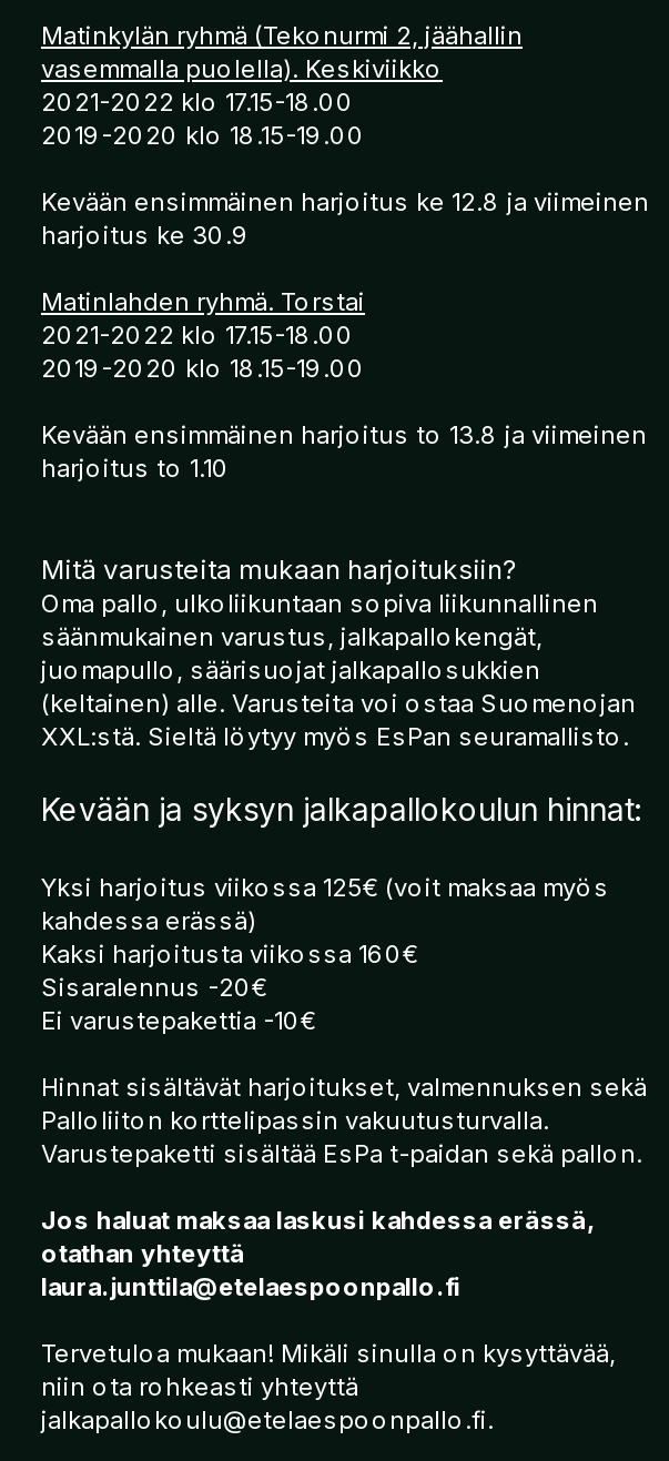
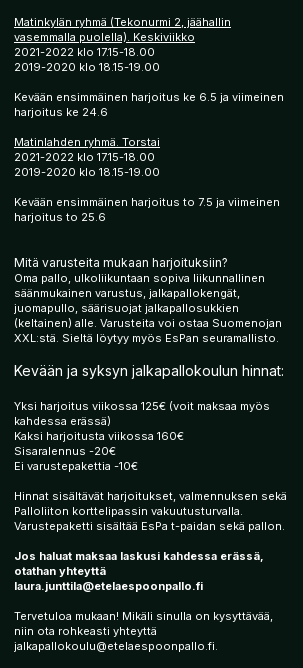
[41,186,649,217] Kevään ensimmäinen harjoitus ke 12.8 ja viimeinen -> [14,90,284,104] Kevään ensimmäinen harjoitus ke 6.5 ja viimeinen
[41,220,250,251] harjoitus ke 30.9 -> [14,105,108,119] harjoitus ke 24.6
[41,419,647,450] Kevään ensimmäinen harjoitus to 13.8 ja viimeinen -> [14,195,280,209] Kevään ensimmäinen harjoitus to 7.5 ja viimeinen
[41,453,230,484] harjoitus to 1.10 -> [14,210,106,224] harjoitus to 25.6

